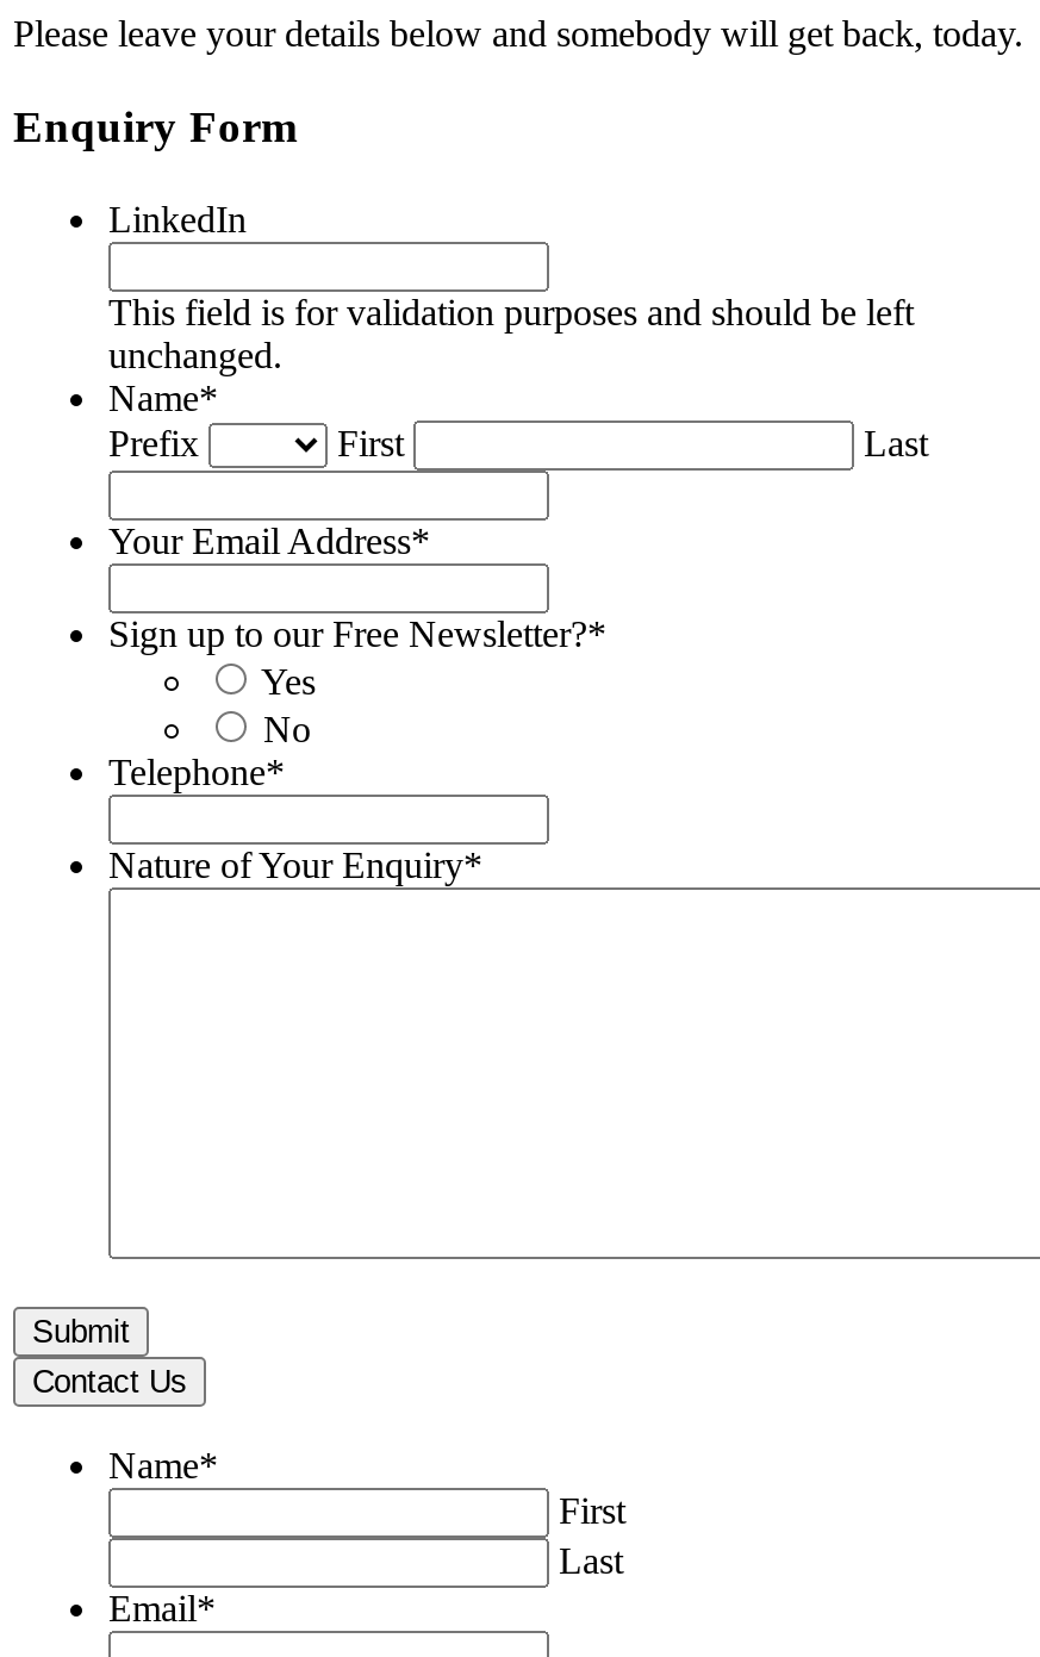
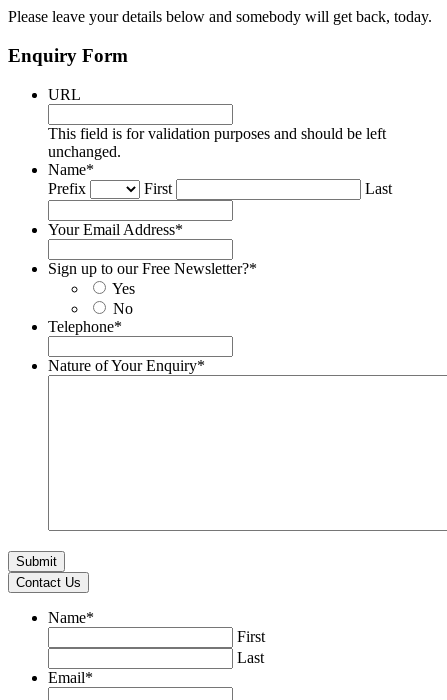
[108,199,247,239] LinkedIn -> [48,86,81,103] URL

